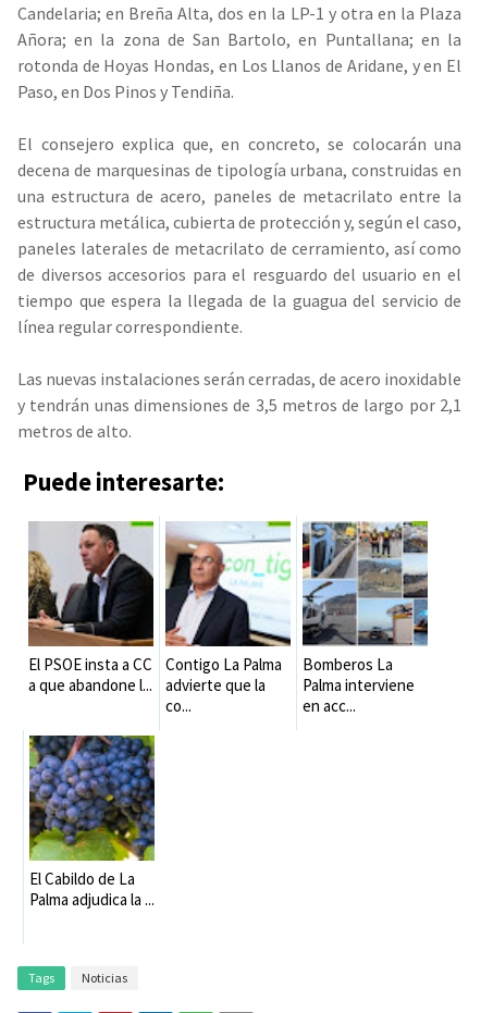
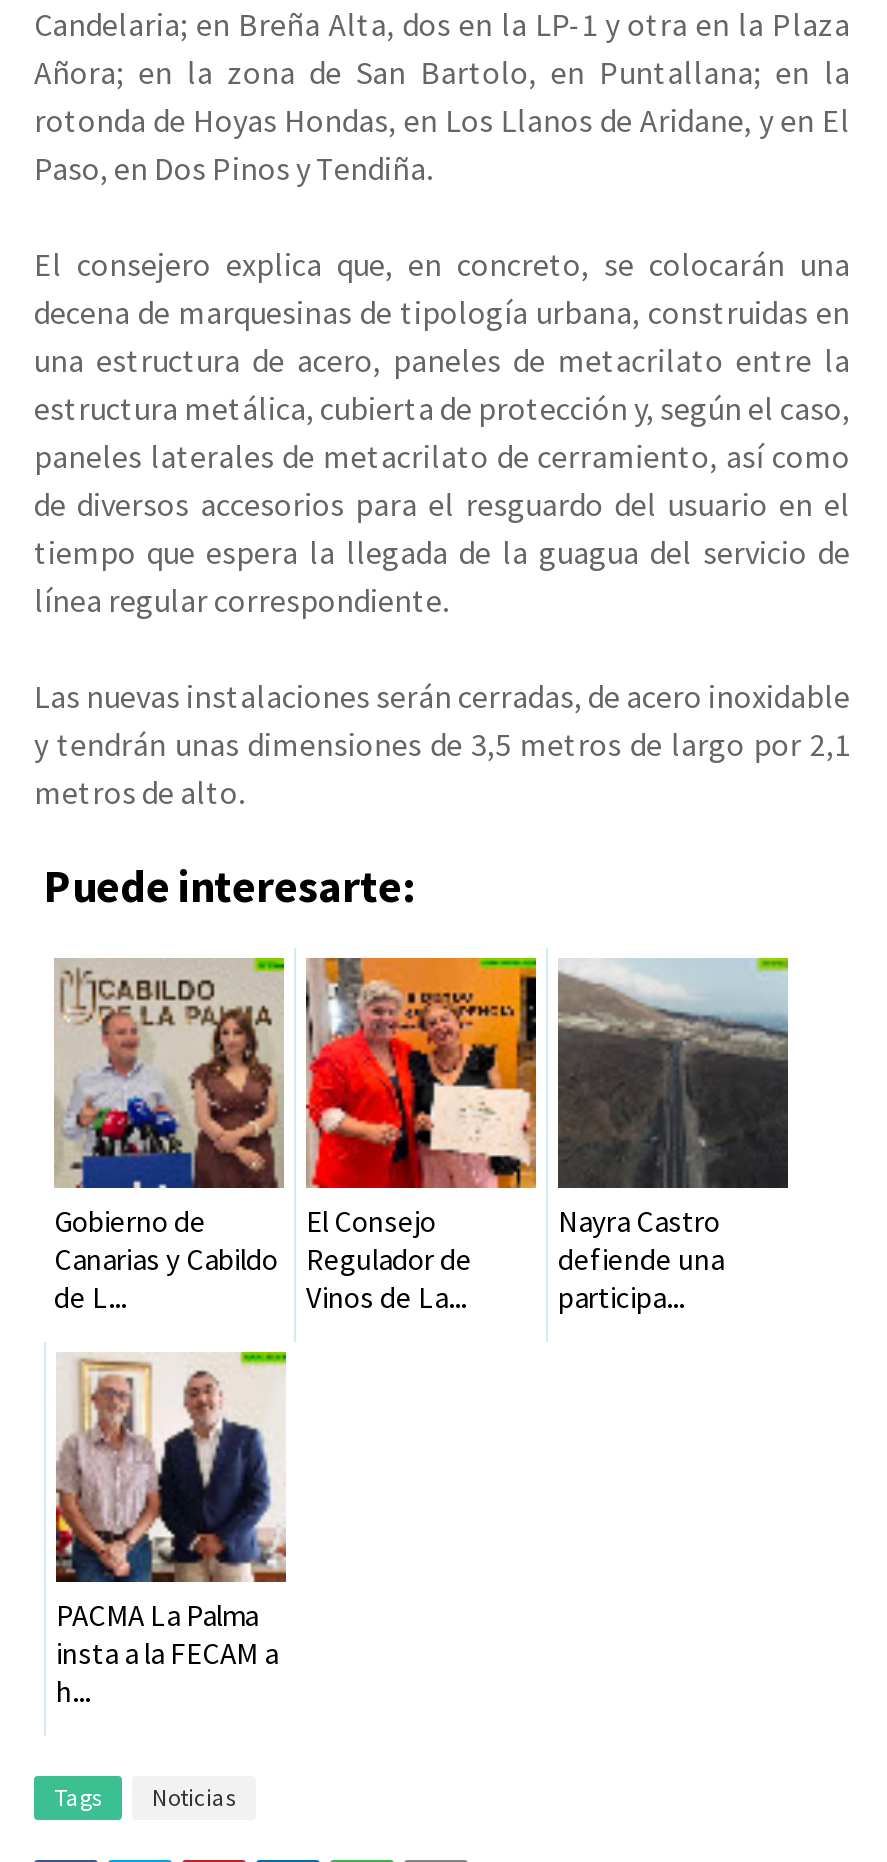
[28,520,155,695] [image] | El PSOE insta a CC | a que abandone l... -> [54,958,284,1316] [image] | Gobierno de | Canarias y Cabildo | de L...
[164,521,292,716] [image] | Contigo La Palma | advierte que la | co... -> [304,956,538,1316] [image] | El Consejo | Regulador de | Vinos de La...
[301,521,429,716] [image] | Bomberos La | Palma interviene | en acc... -> [556,958,790,1316] [image] | Nayra Castro | defiende una | participa...
[28,734,156,909] [image] | El Cabildo de La | Palma adjudica la ... -> [54,1352,288,1710] [image] | PACMA La Palma | insta a la FECAM a | h...

